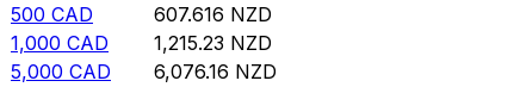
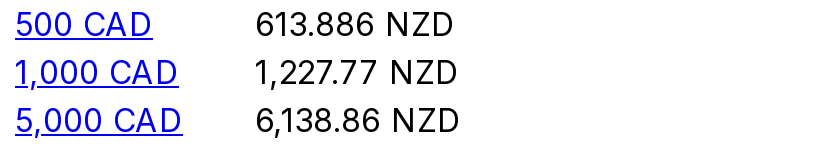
[154,3,272,27] 607.616 NZD -> [255,5,455,45] 613.886 NZD
[11,31,272,55] 1,000 CAD 1,215.23 NZD -> [15,53,459,93] 1,000 CAD 1,227.77 NZD
[11,60,277,84] 5,000 CAD 6,076.16 NZD -> [15,101,461,141] 5,000 CAD 6,138.86 NZD

